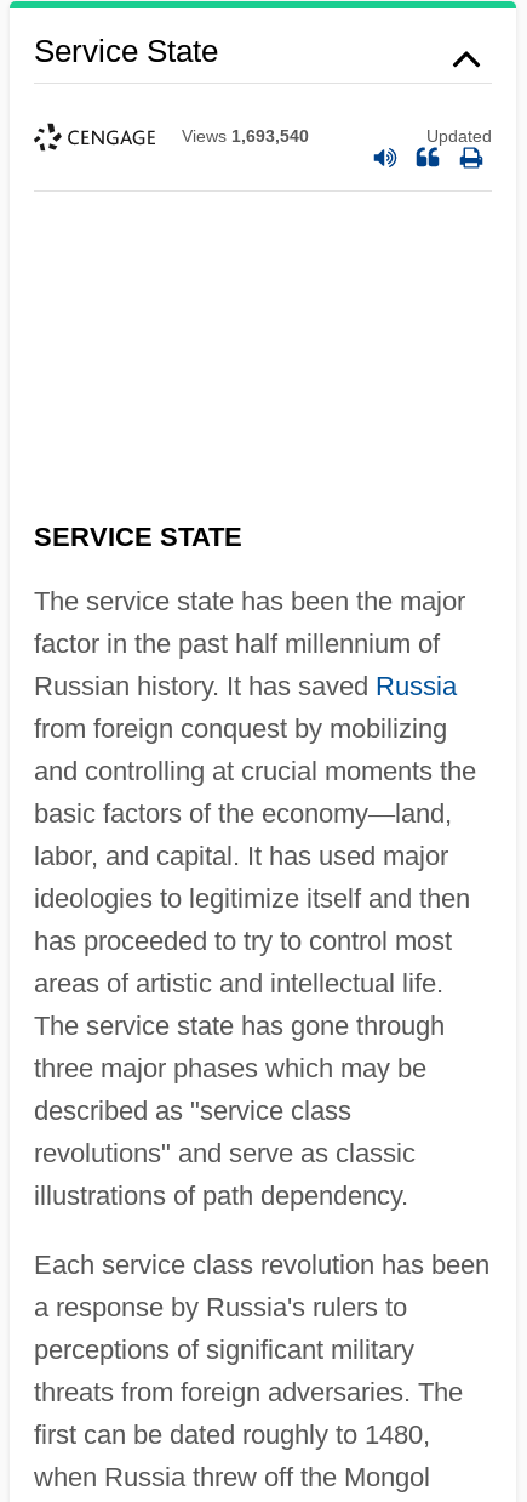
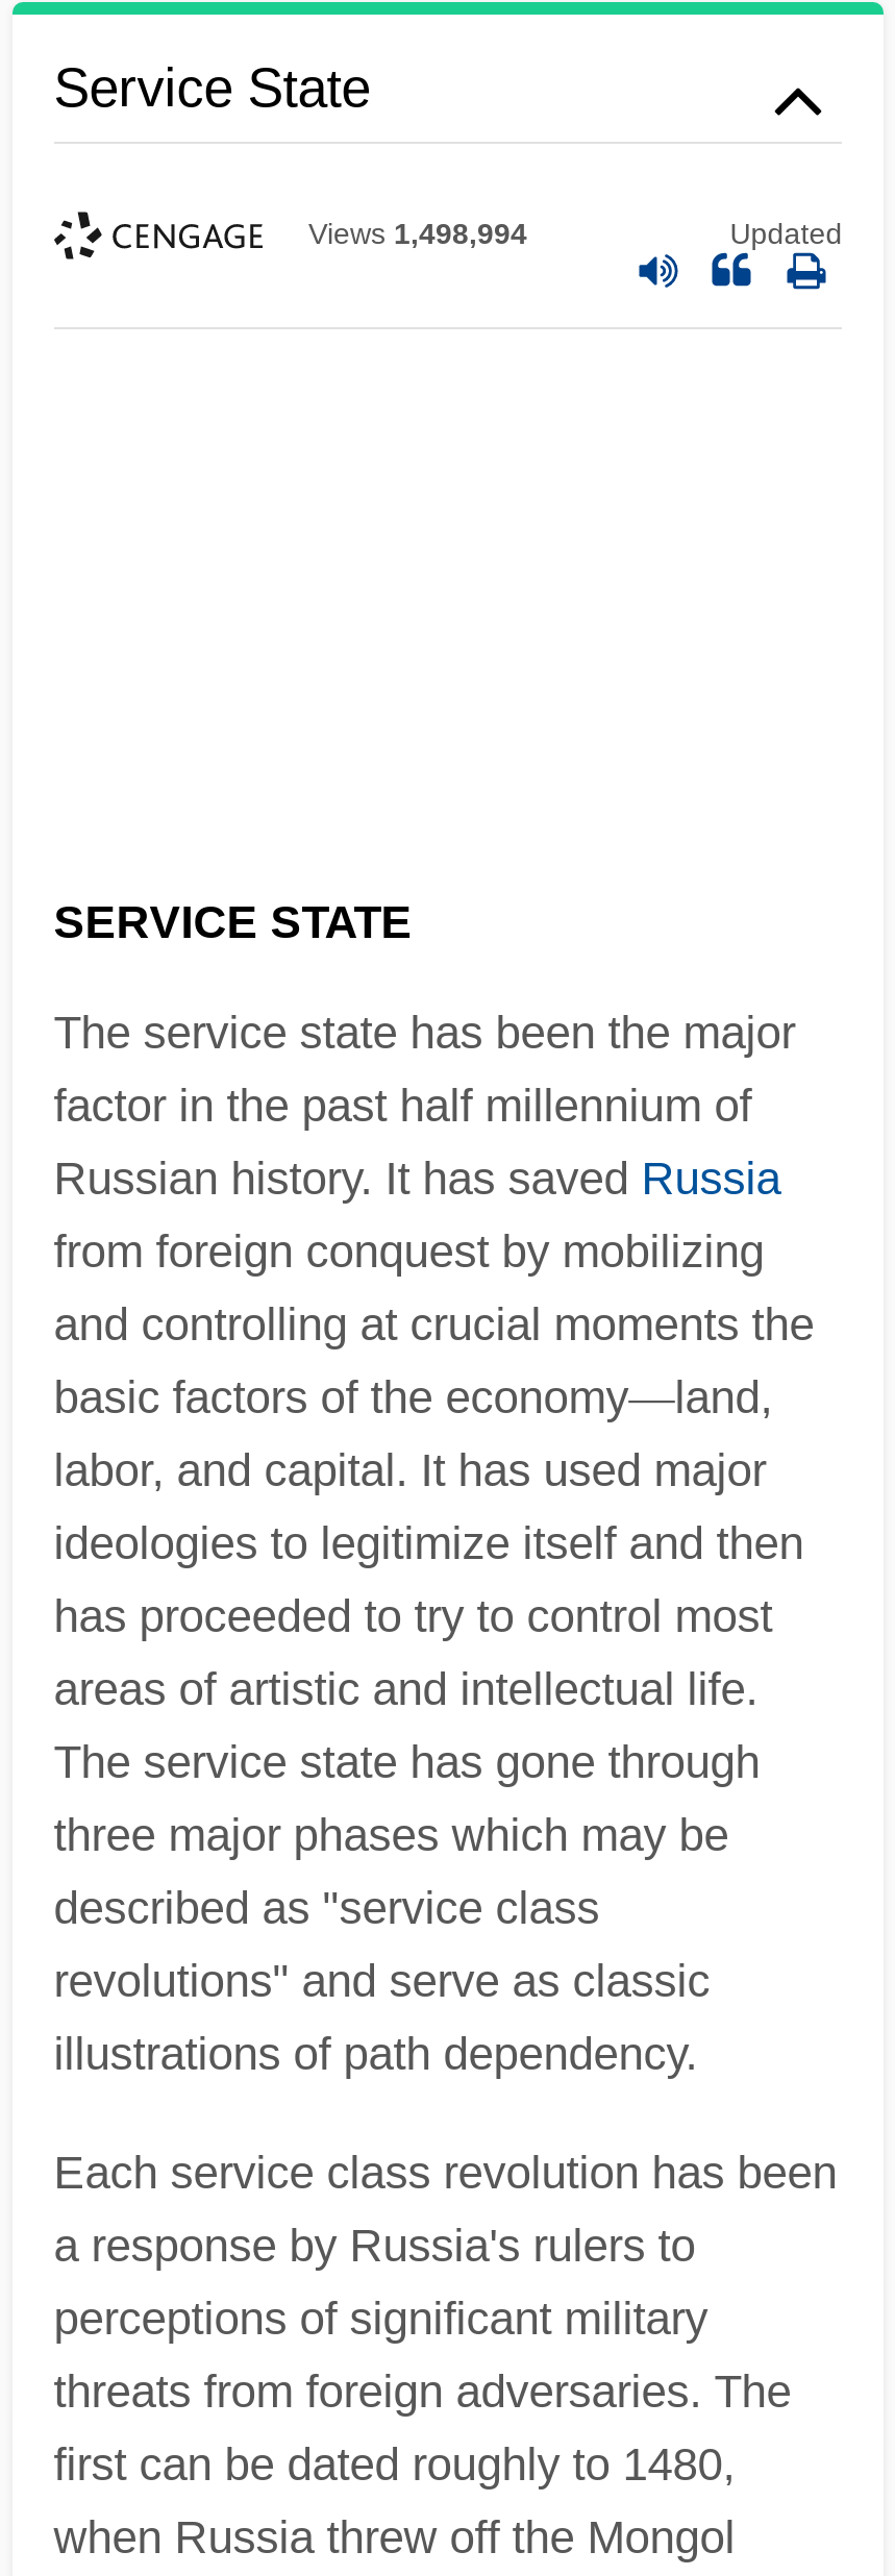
[182,127,309,146] Views 1,693,540 -> [308,218,527,251] Views 1,498,994

